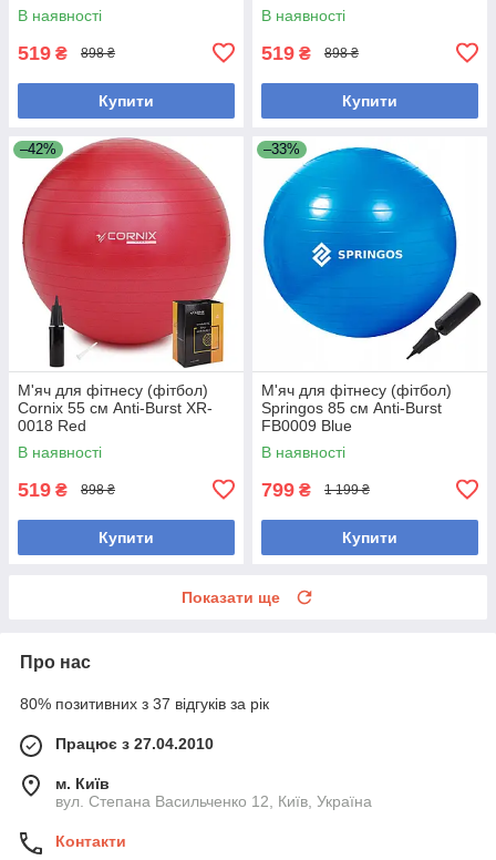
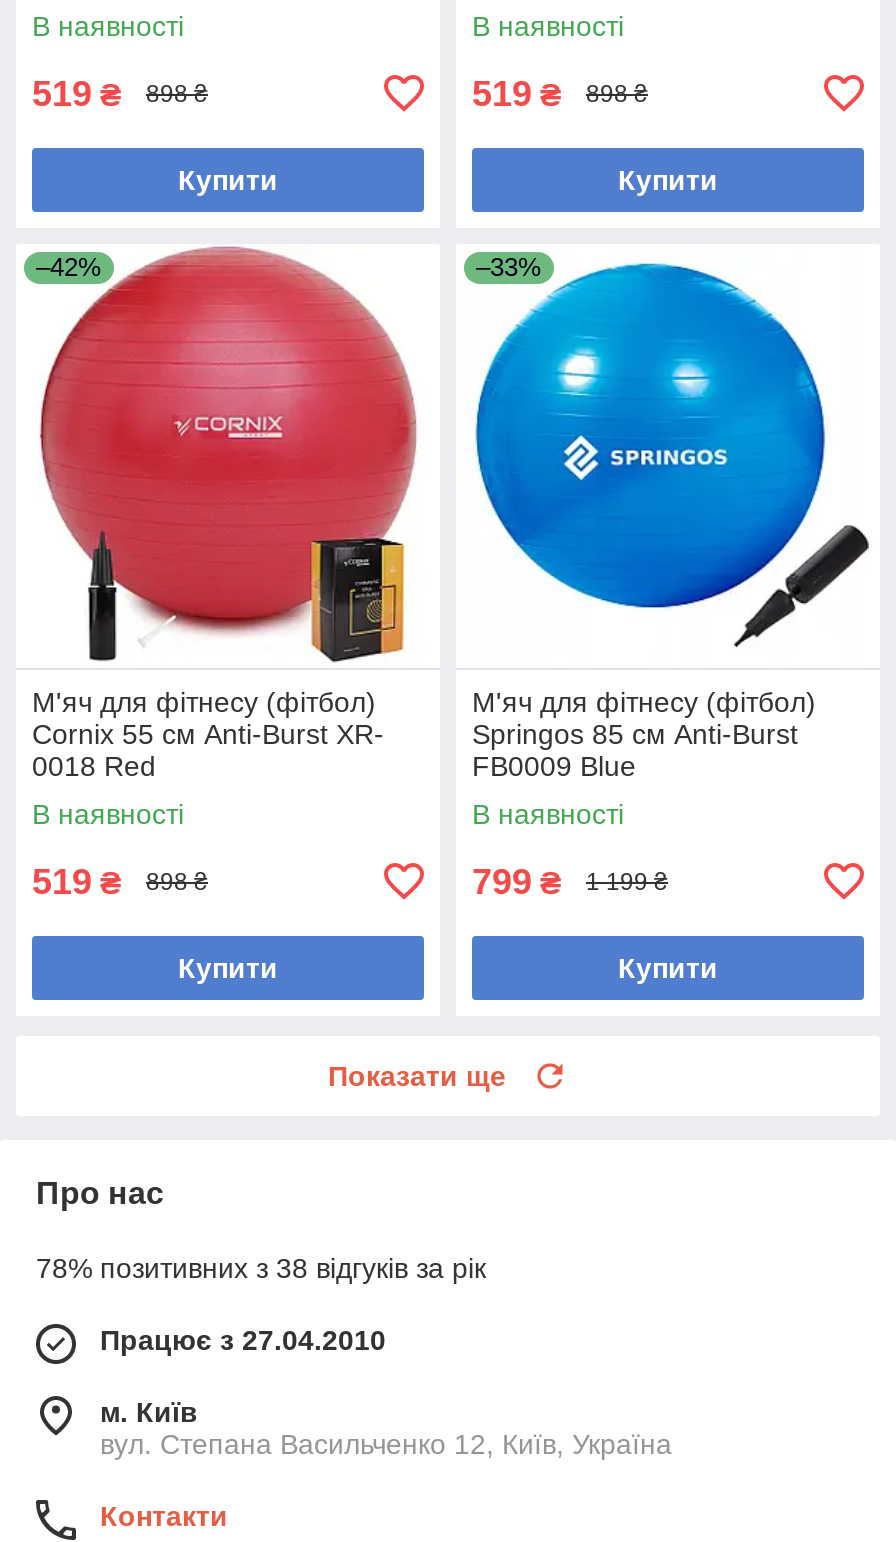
[20,695,269,712] 80% позитивних з 37 відгуків за рік -> [36,1252,486,1284] 78% позитивних з 38 відгуків за рік

